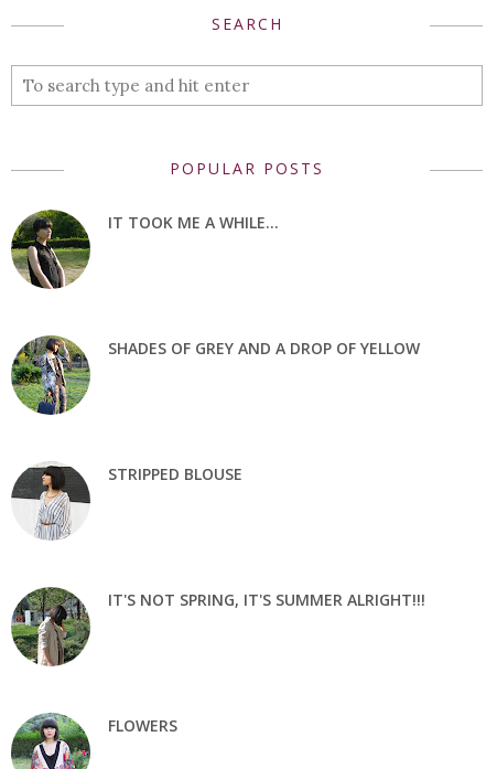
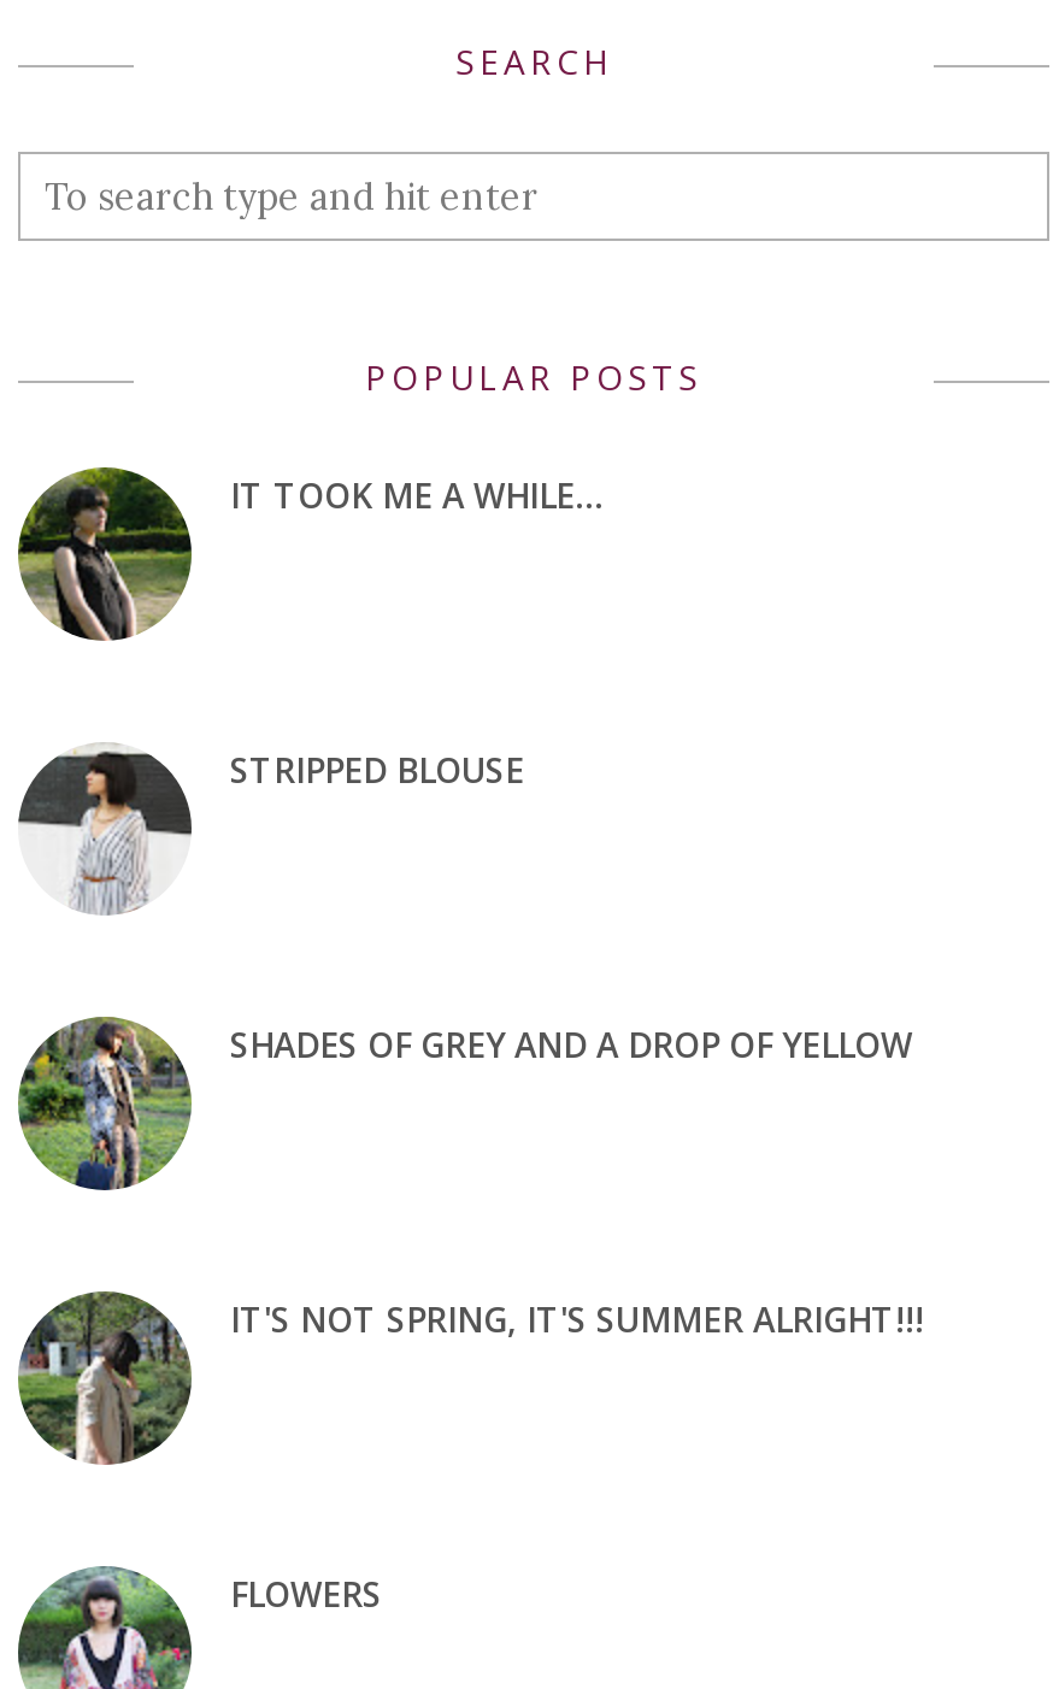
moved [9,333,420,417] -> [13,1012,912,1195]: [image] | SHADES OF GREY AND A DROP OF YELLOW
moved [11,462,242,540] -> [18,745,524,913]: [image] | STRIPPED BLOUSE

